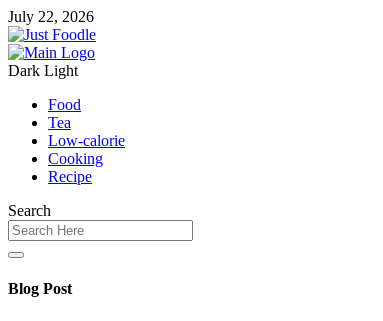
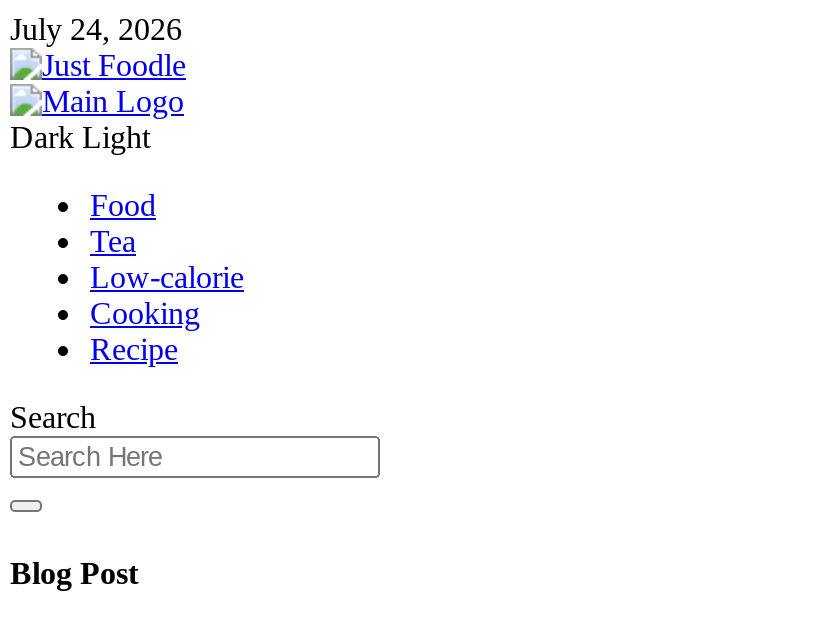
[8,8,94,25] July 22, 2026 -> [10,12,182,46] July 24, 2026

